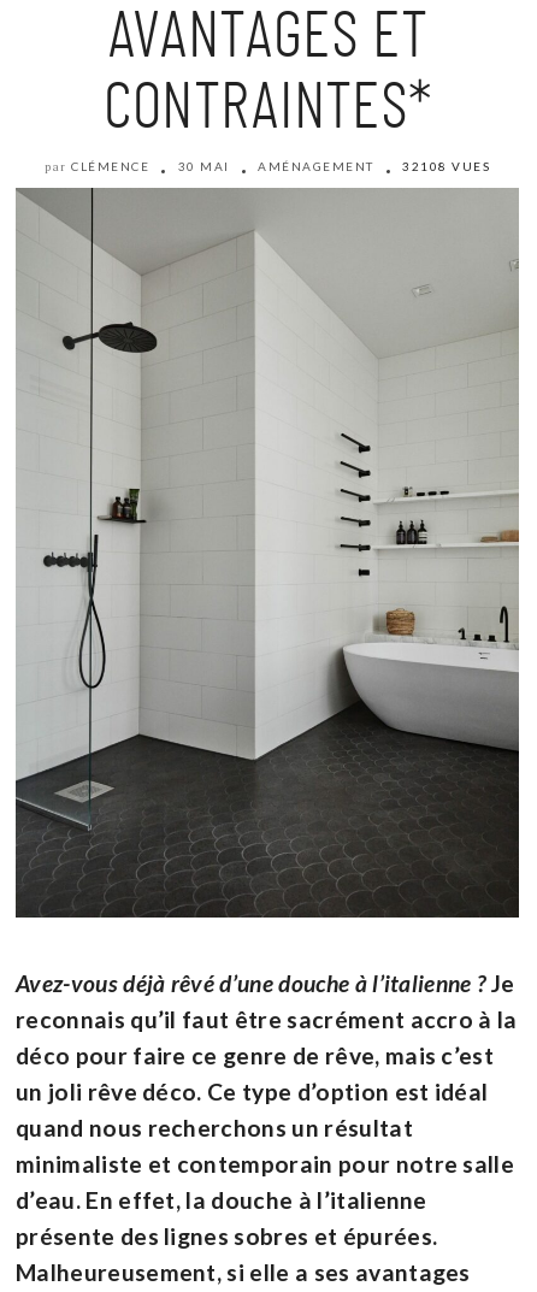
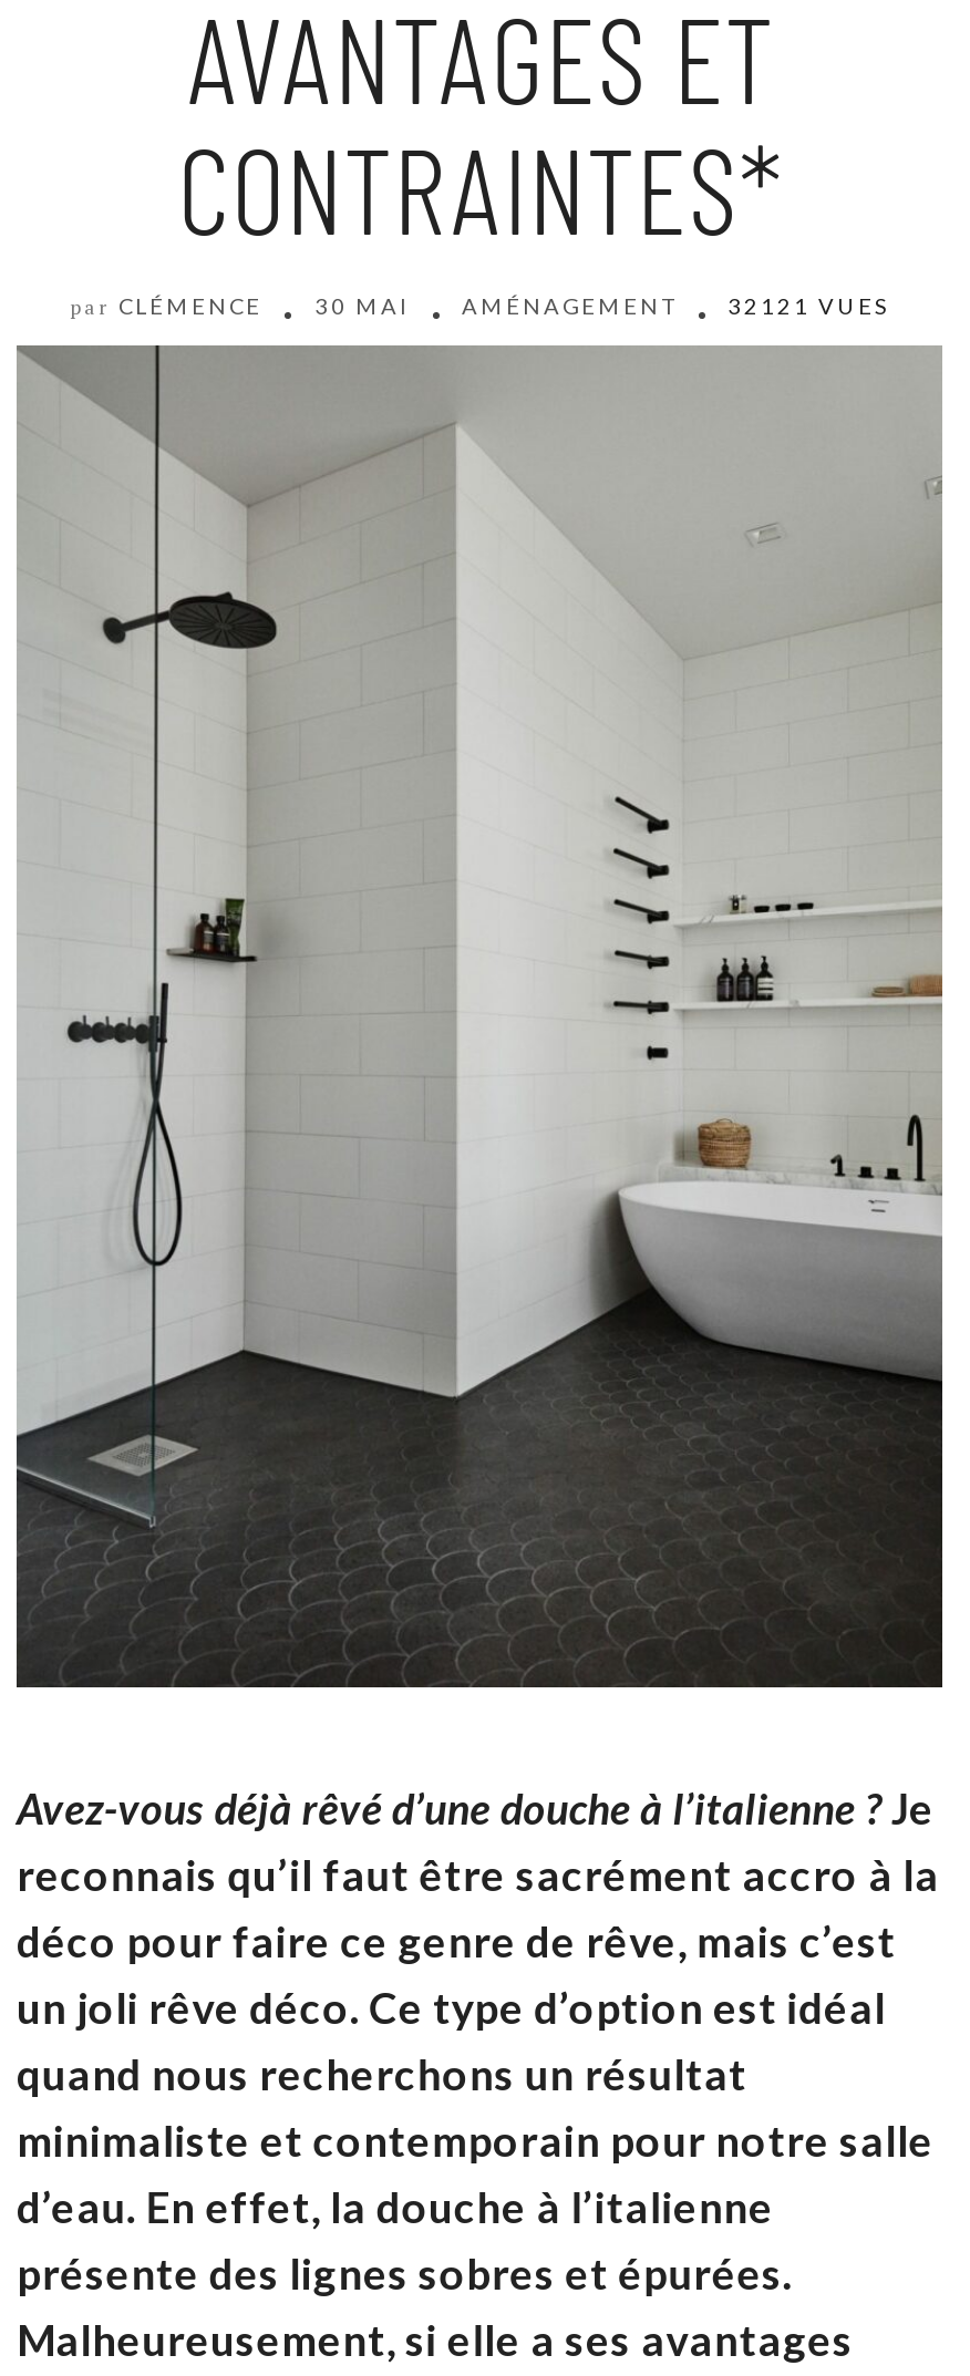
[45,158,490,174] par CLÉMENCE 30 MAI AMÉNAGEMENT 32108 VUES -> [70,291,889,320] par CLÉMENCE 30 MAI AMÉNAGEMENT 32121 VUES

